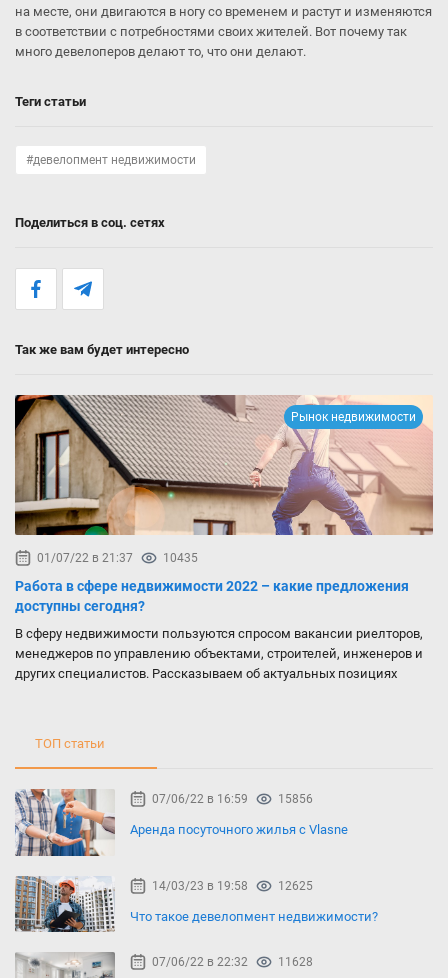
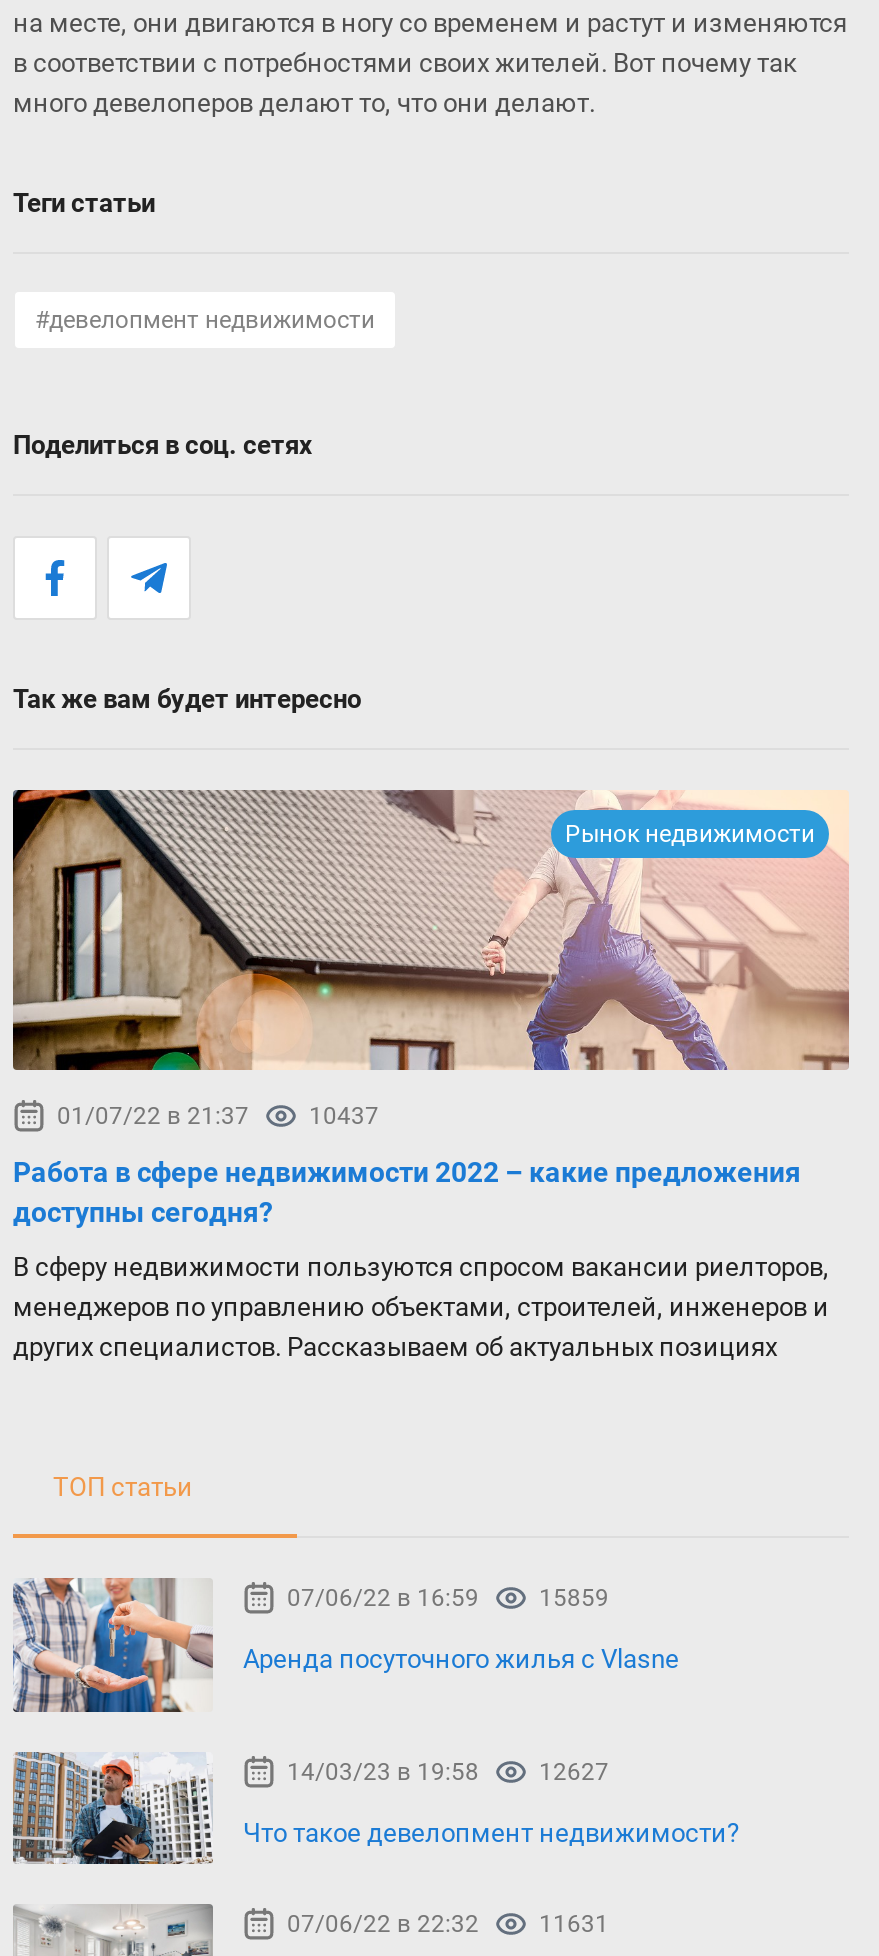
[163,551,198,565] 10435 -> [309,1102,379,1130] 10437
[278,792,313,806] 15856 -> [539,1584,609,1612] 15859
[278,879,313,893] 12625 -> [539,1757,609,1785] 12627
[278,955,313,969] 11628 -> [539,1910,609,1938] 11631

